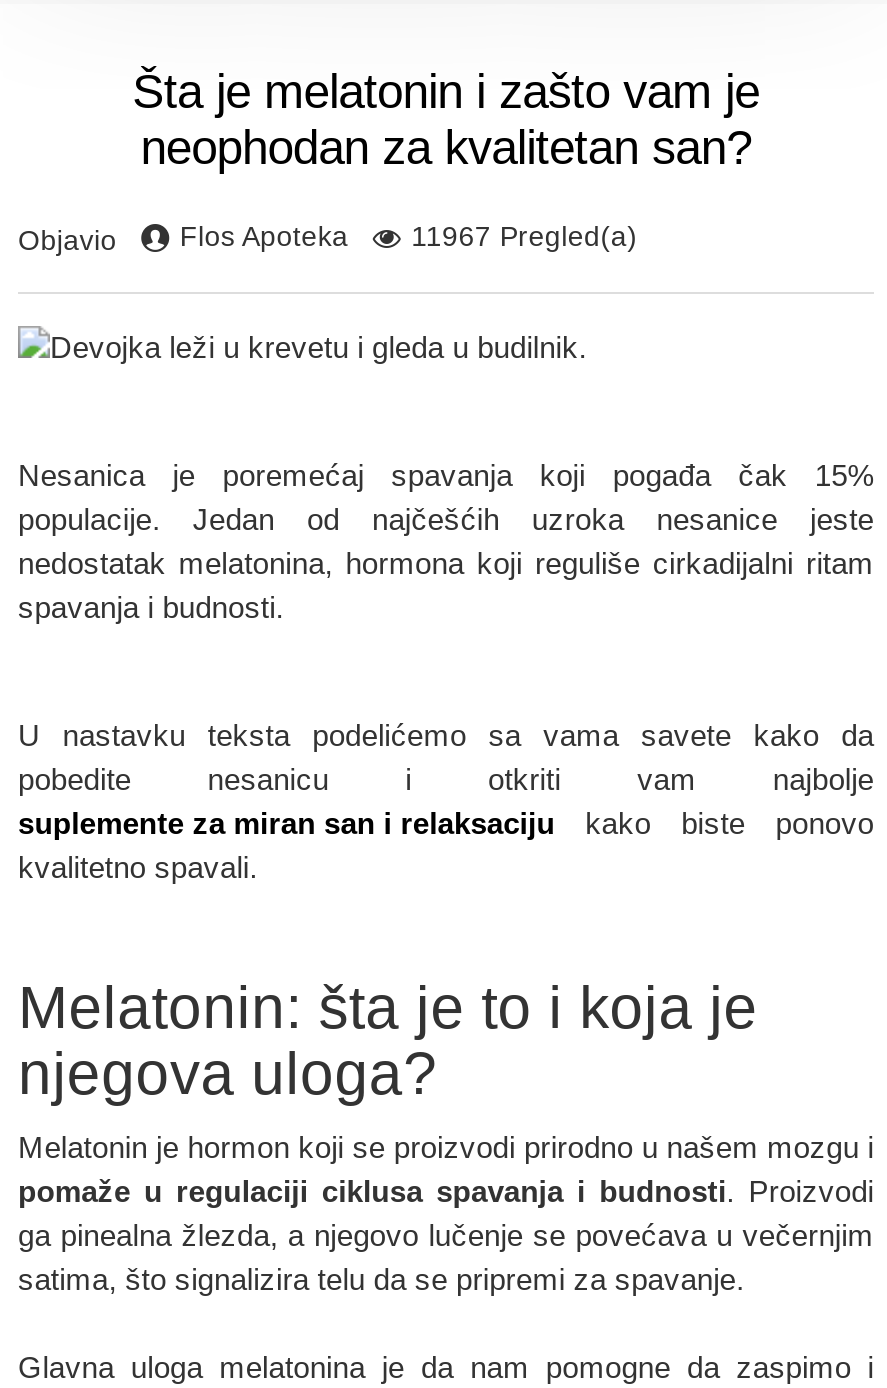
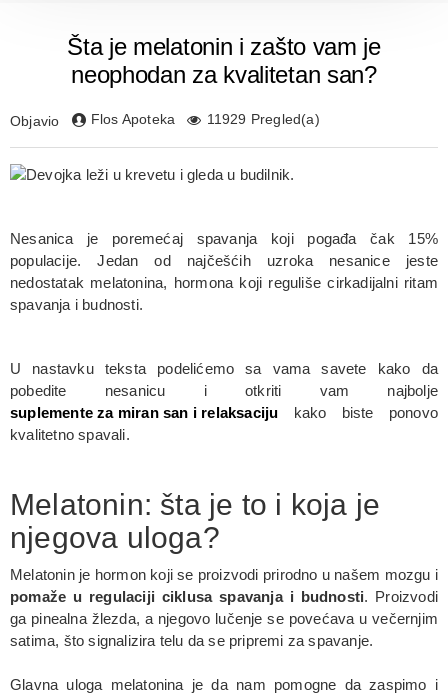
[18,220,638,255] Objavio Flos Apoteka 11967 Pregled(a) -> [10,111,320,128] Objavio Flos Apoteka 11929 Pregled(a)

